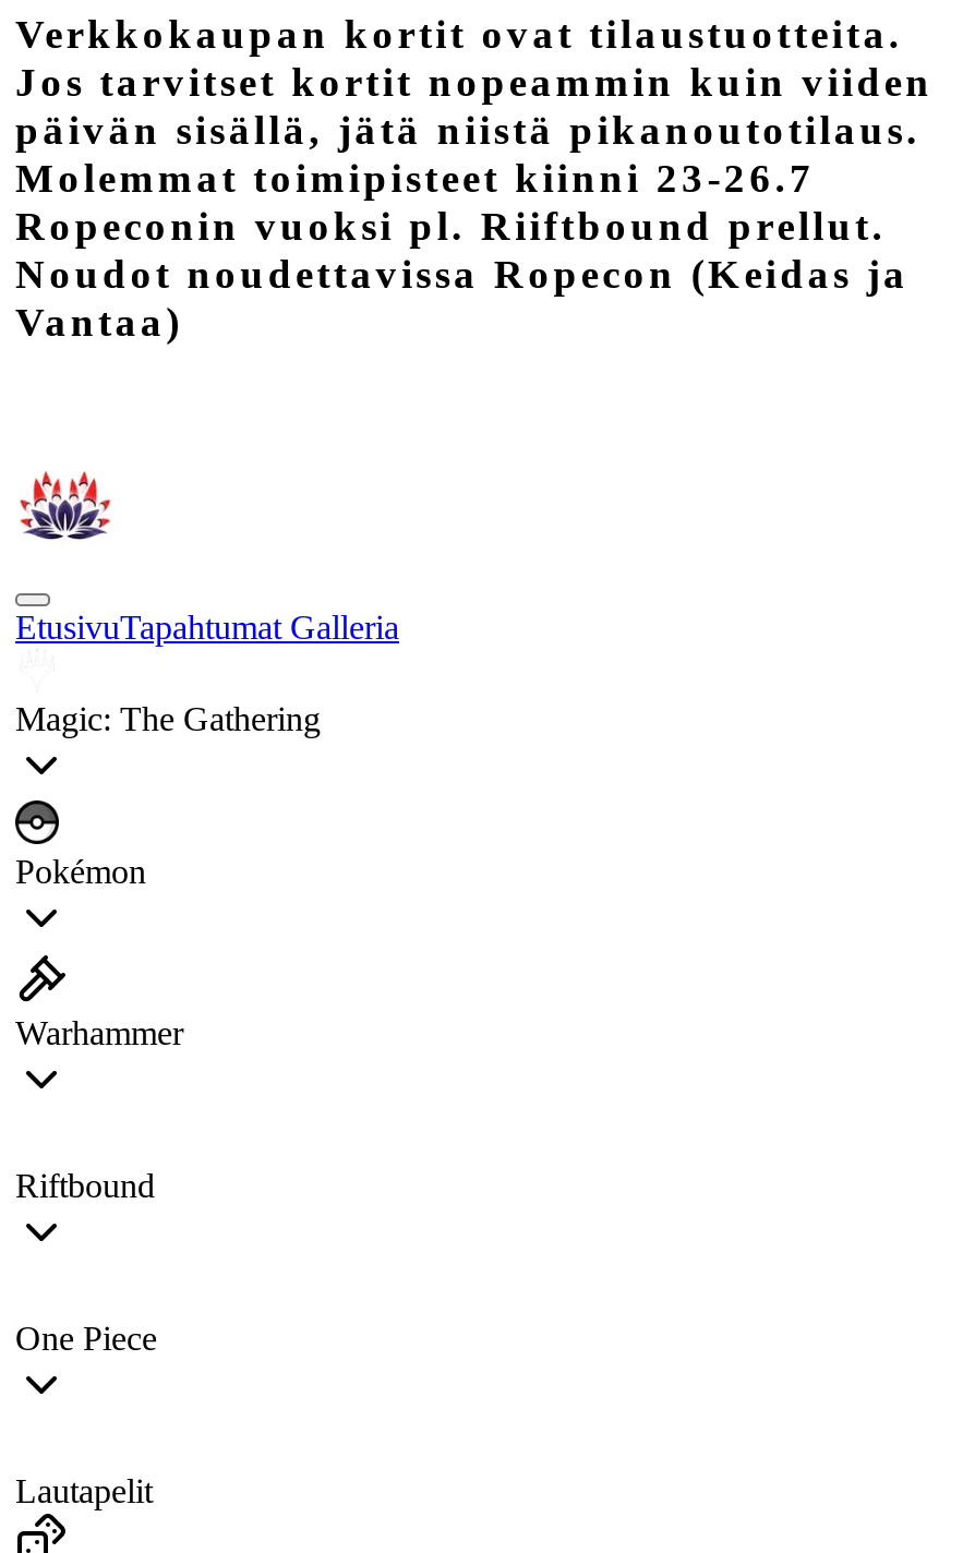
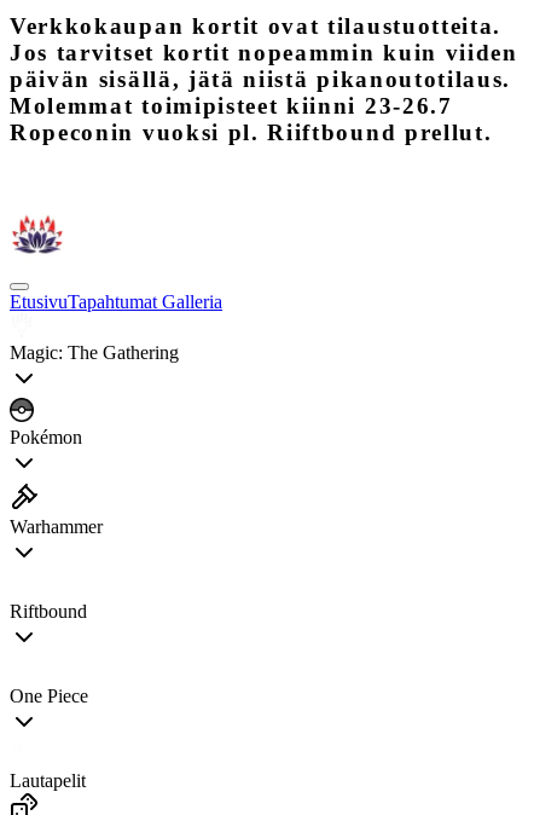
[15,250,909,344] Noudot noudettavissa Ropecon (Keidas ja | Vantaa) -> none

